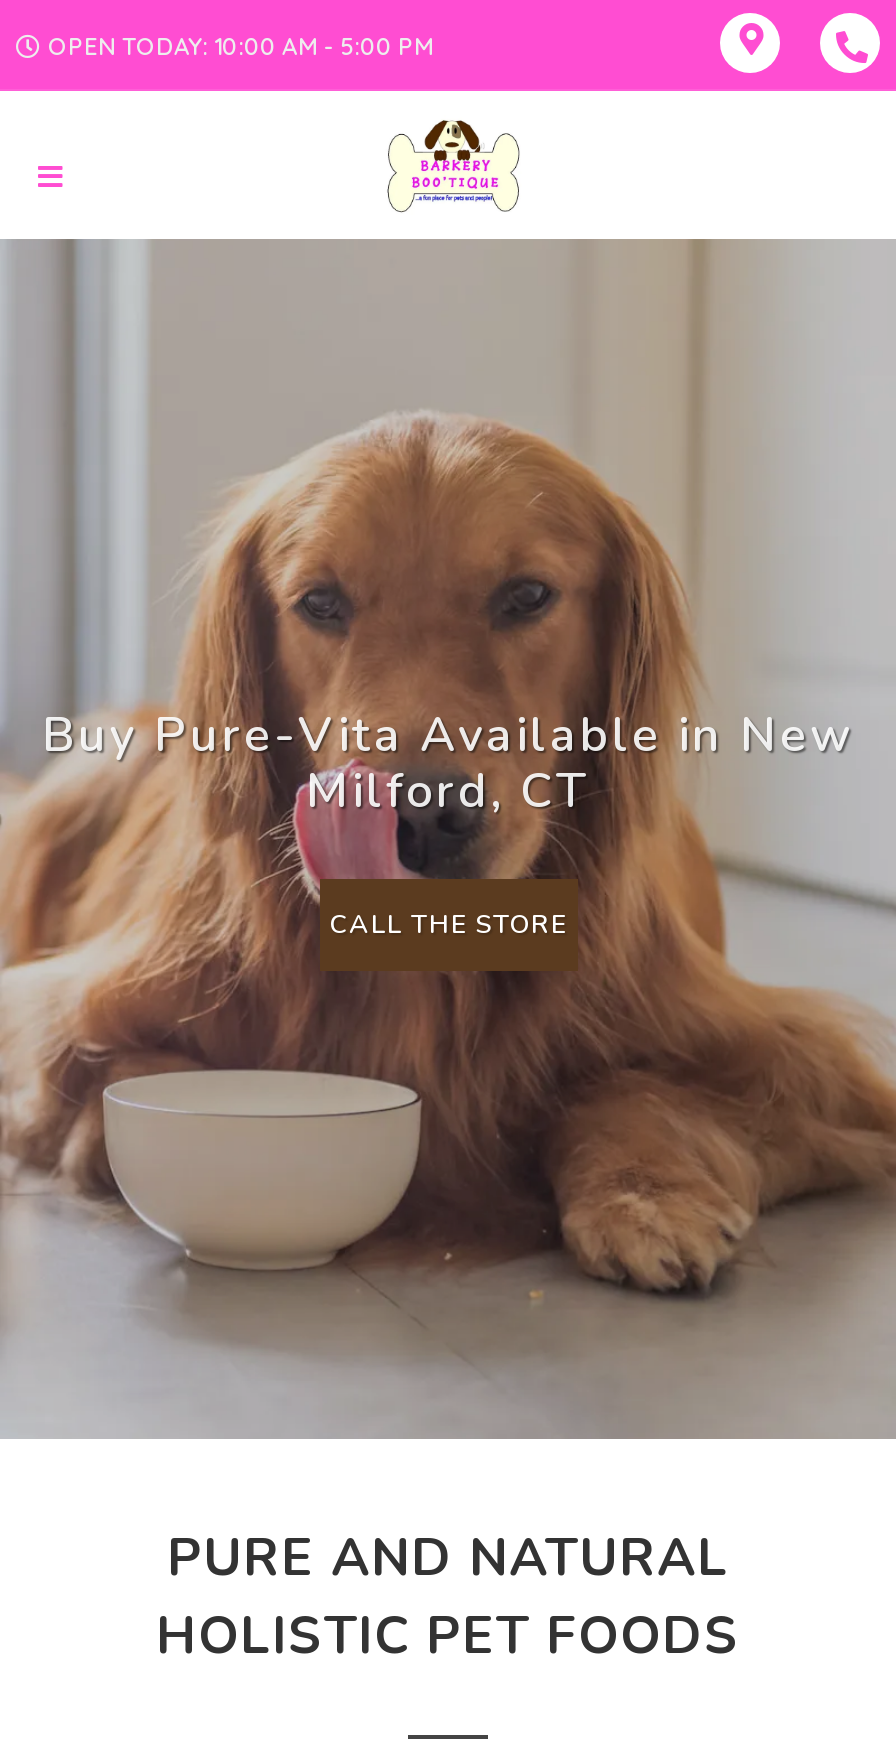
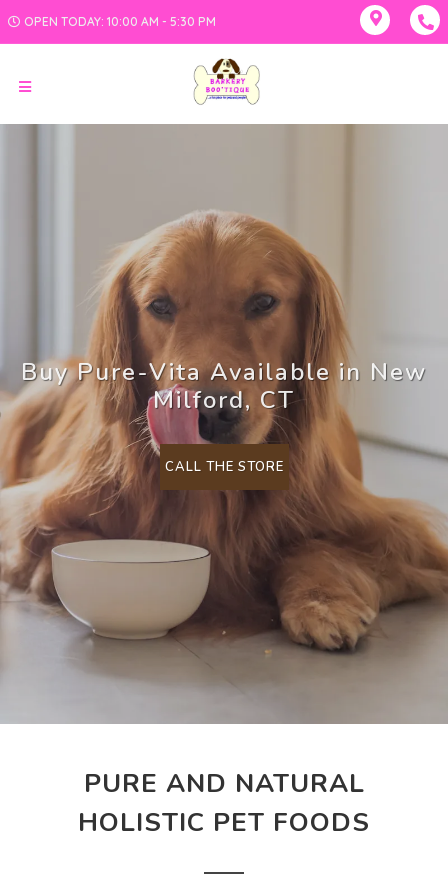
[48,31,434,61] OPEN TODAY: 10:00 AM - 5:00 PM -> [24,14,216,29] OPEN TODAY: 10:00 AM - 5:30 PM

